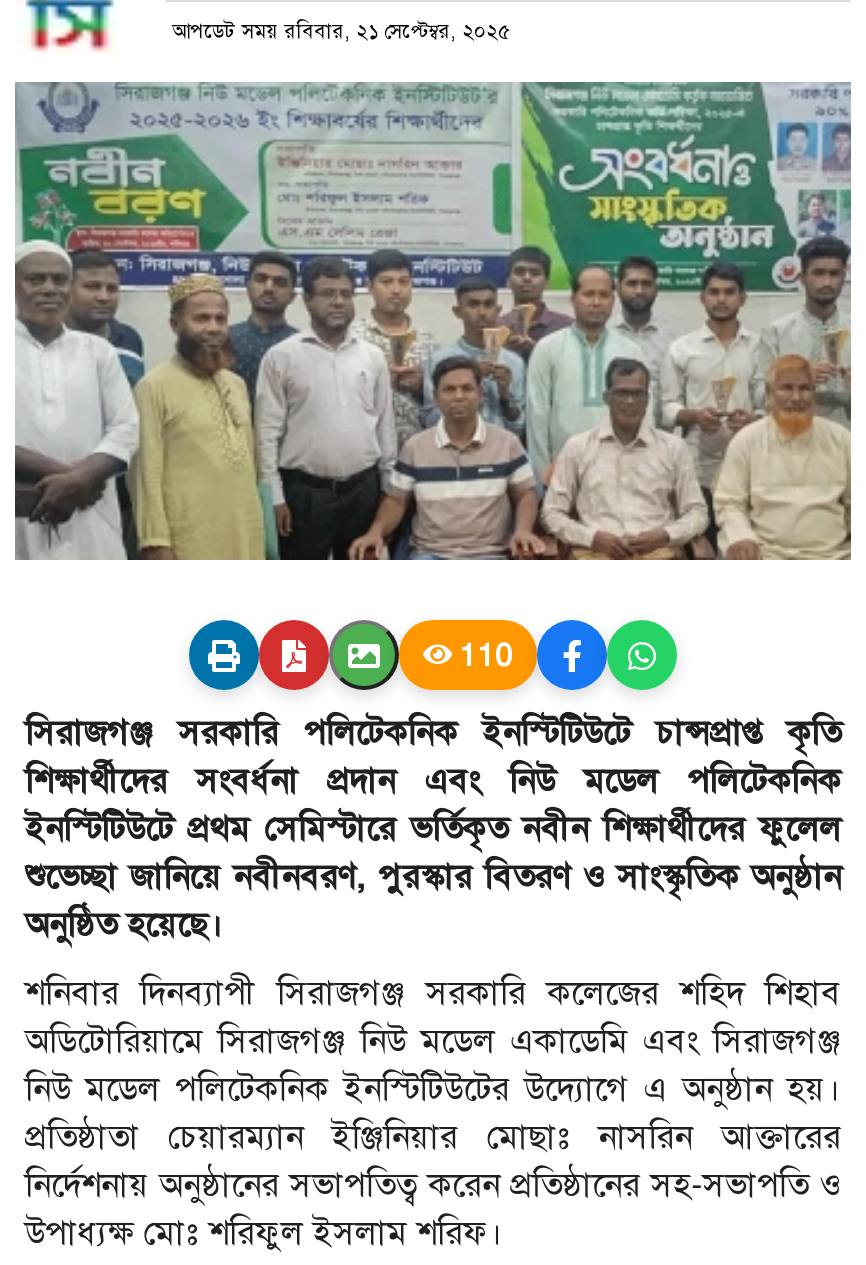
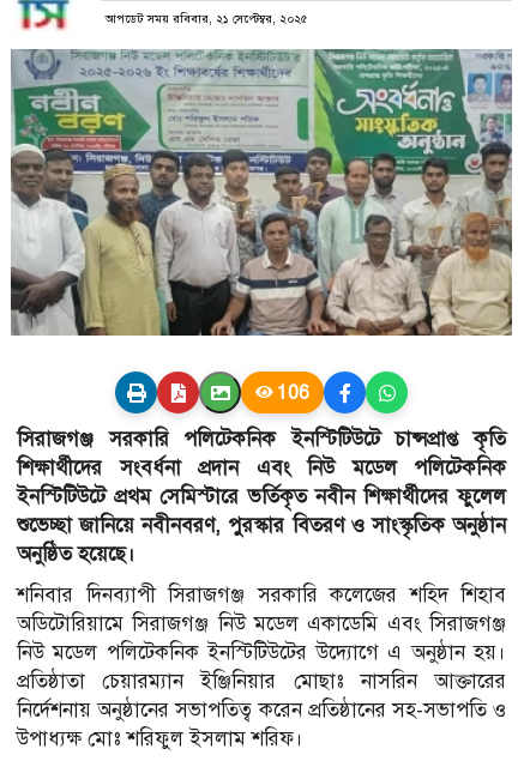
[459,635,513,675] 110 -> [277,381,309,405] 106

